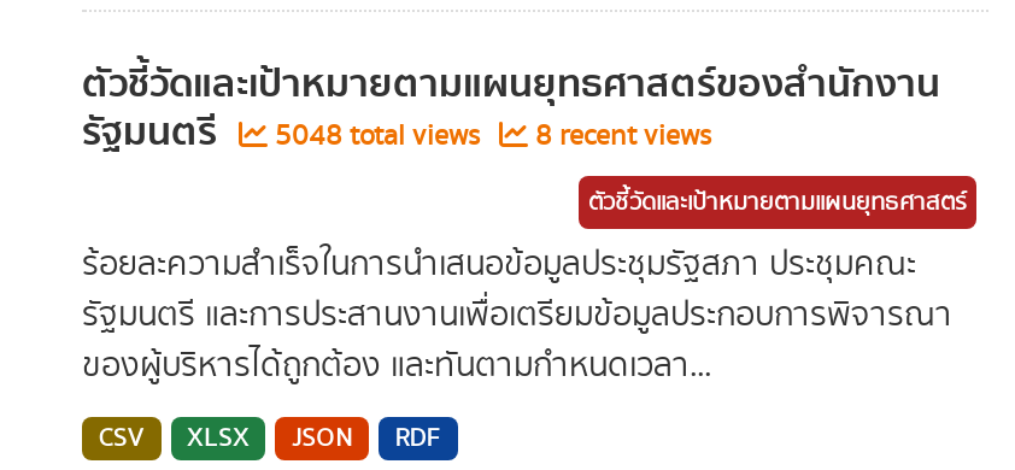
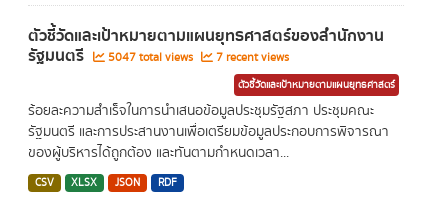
[268,116,487,157] 5048 total views -> [105,49,196,66] 5047 total views
[528,116,711,157] 8 recent views -> [213,49,289,66] 7 recent views

